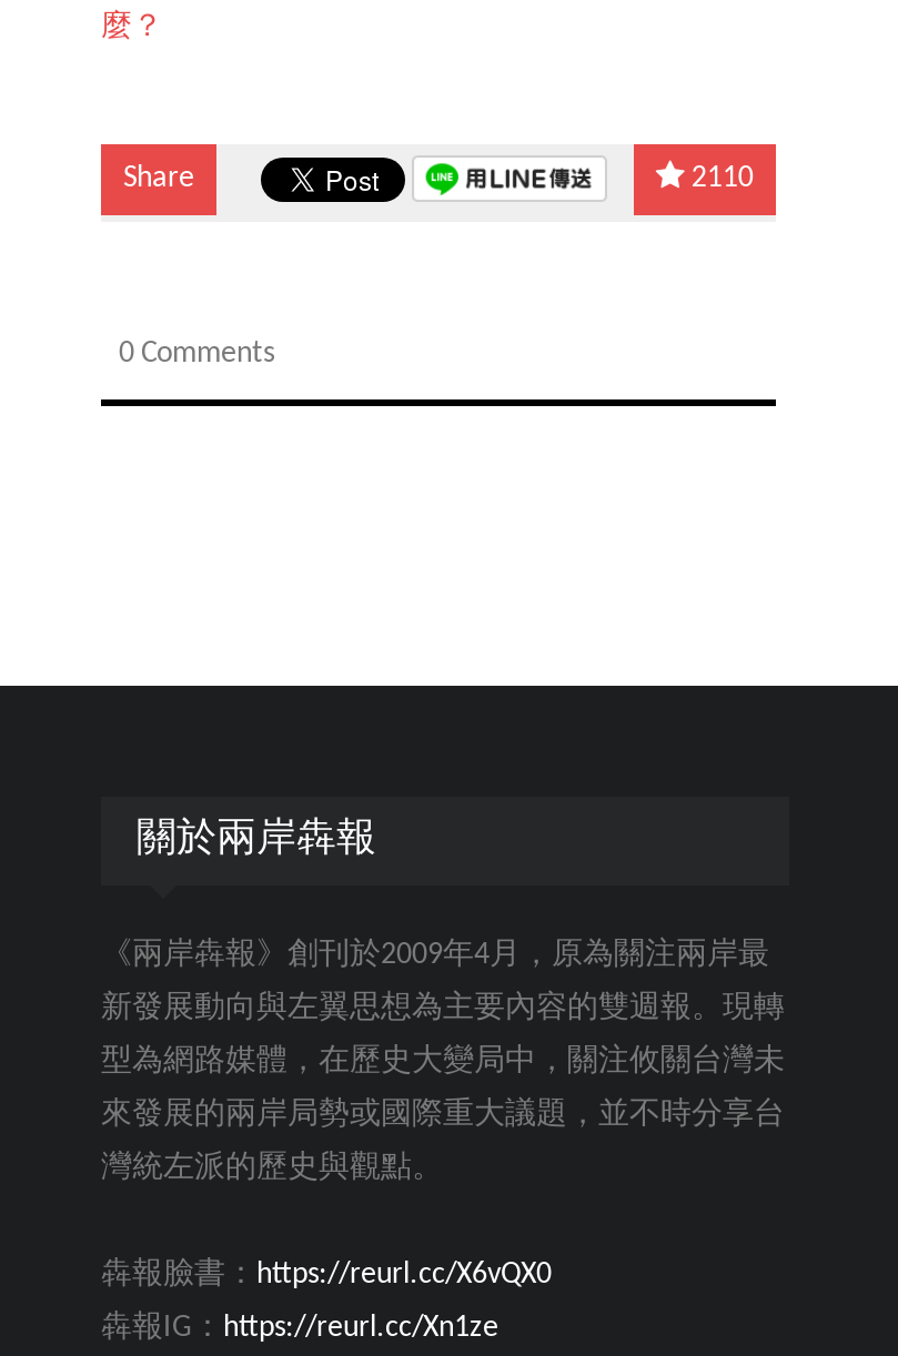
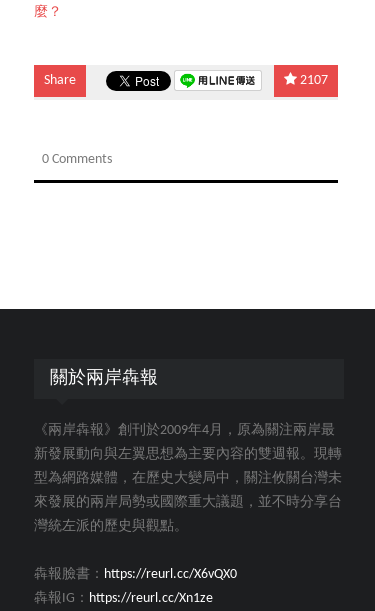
[684,162,753,195] 2110 -> [297,73,328,88] 2107

